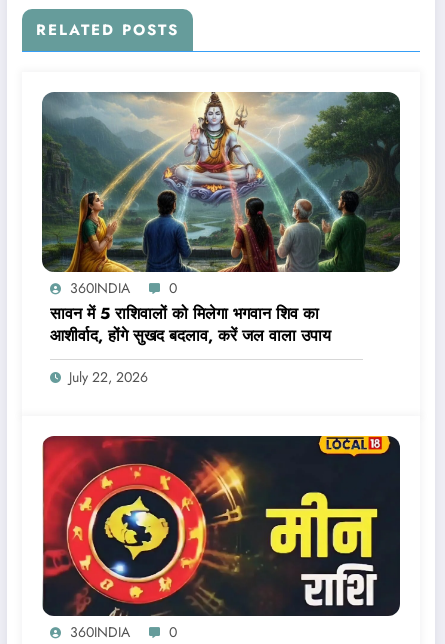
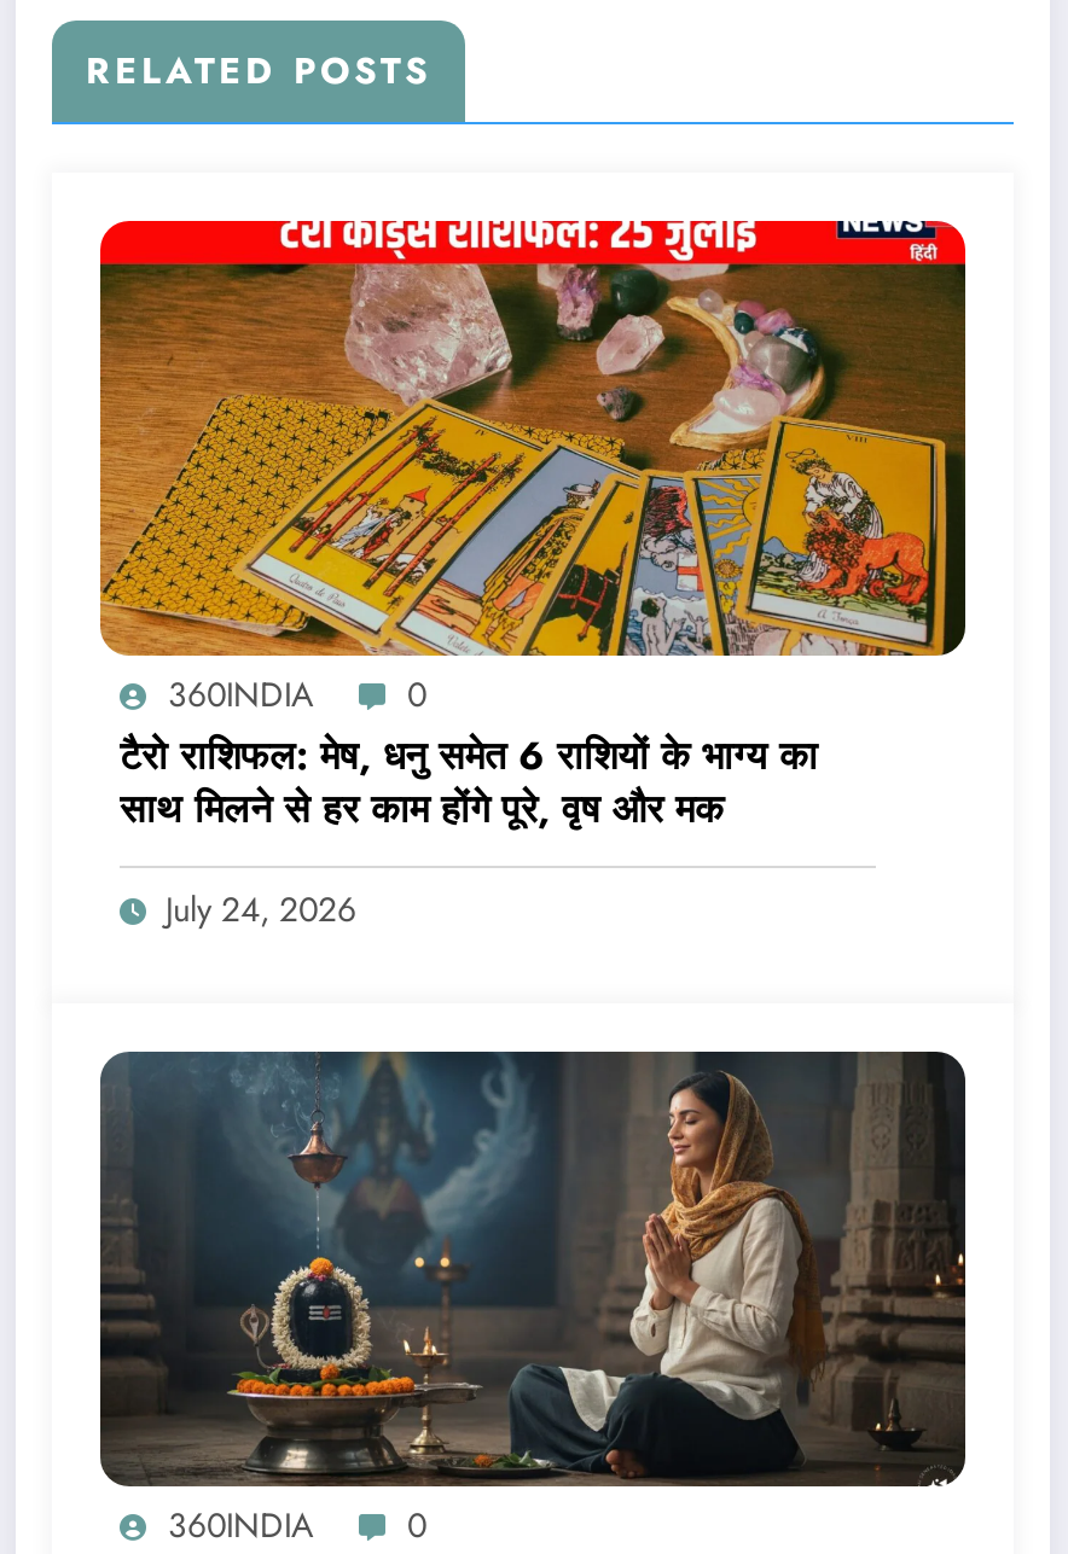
[41,91,401,347] [image] | सावन में 5 राशिवालों को मिलेगा भगवान शिव का | आशीर्वाद, होंगे सुखद बदलाव, करें जल वाला उपाय -> [98,219,968,837] [image] | टैरो राशिफल: मेष, धनु समेत 6 राशियों के भाग्य का | साथ मिलने से हर काम होंगे पूरे, वृष और मक
[69,367,148,387] July 22, 2026 -> [166,885,356,933] July 24, 2026
[42,435,400,616] [image] -> [98,1049,965,1486] [image]

